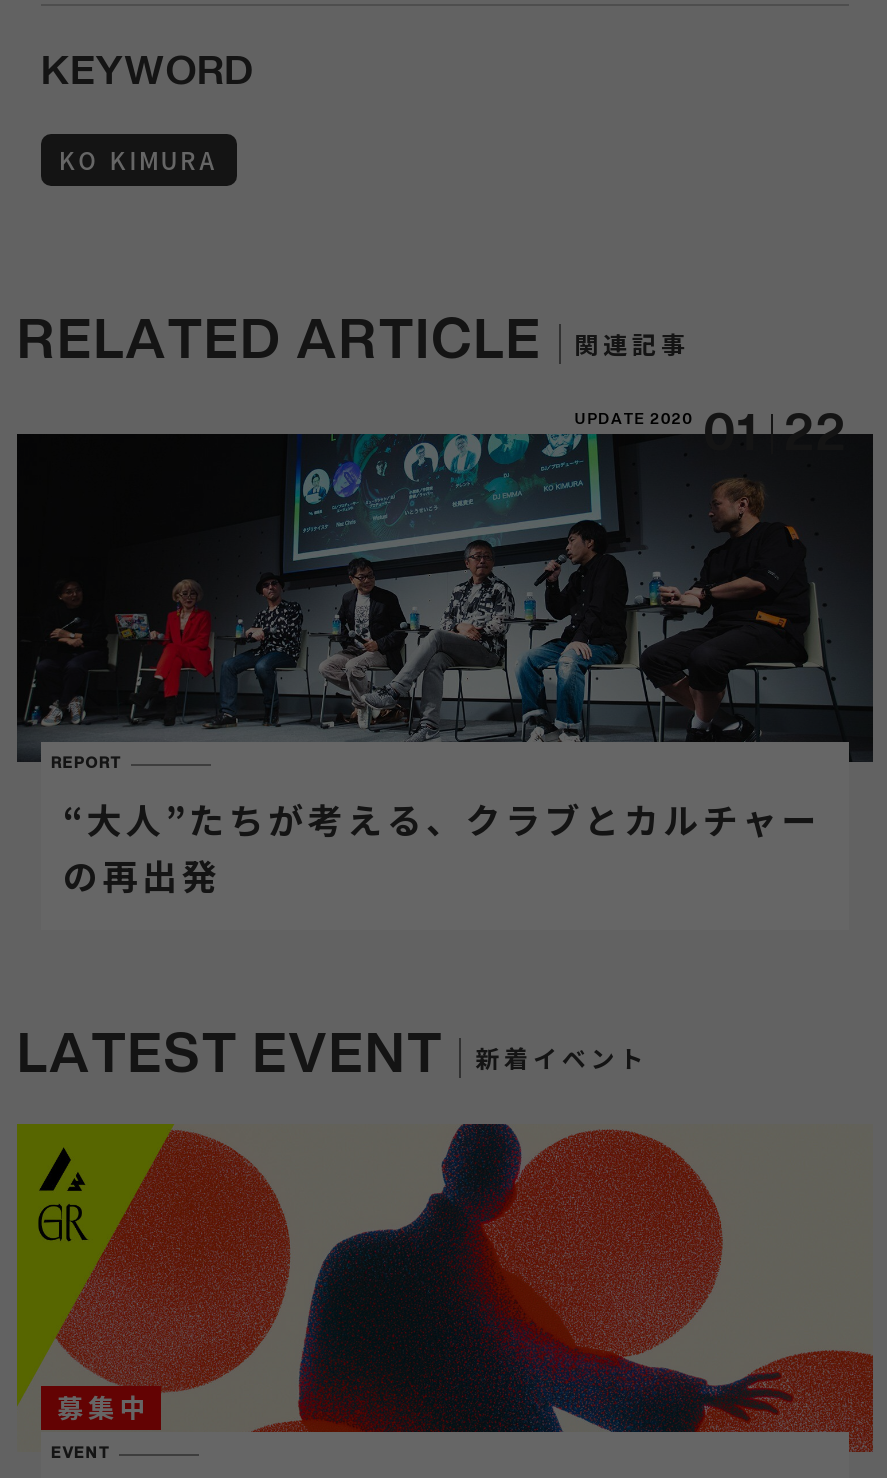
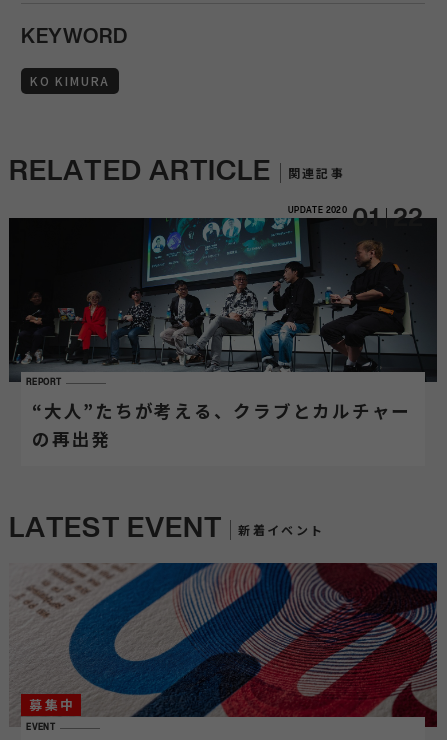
[15,1122,875,1454] [image] -> [9,562,438,728] [image]

